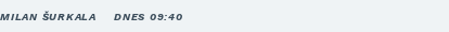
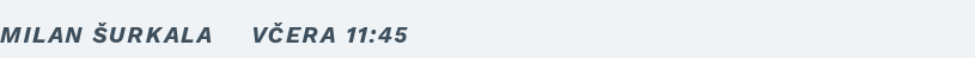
[0,10,183,22] MILAN ŠURKALA DNES 09:40 -> [0,22,408,48] MILAN ŠURKALA VČERA 11:45

